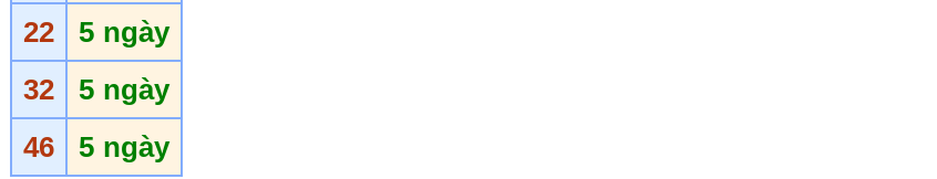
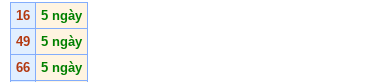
[23,15,169,49] 22 5 ngày -> [16,8,82,23] 16 5 ngày
[23,73,169,106] 32 5 ngày -> [16,34,82,49] 49 5 ngày
[23,130,169,164] 46 5 ngày -> [16,60,82,75] 66 5 ngày

